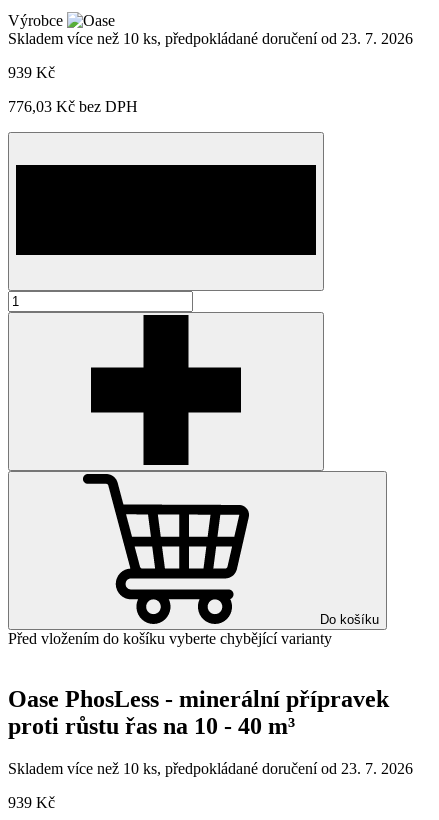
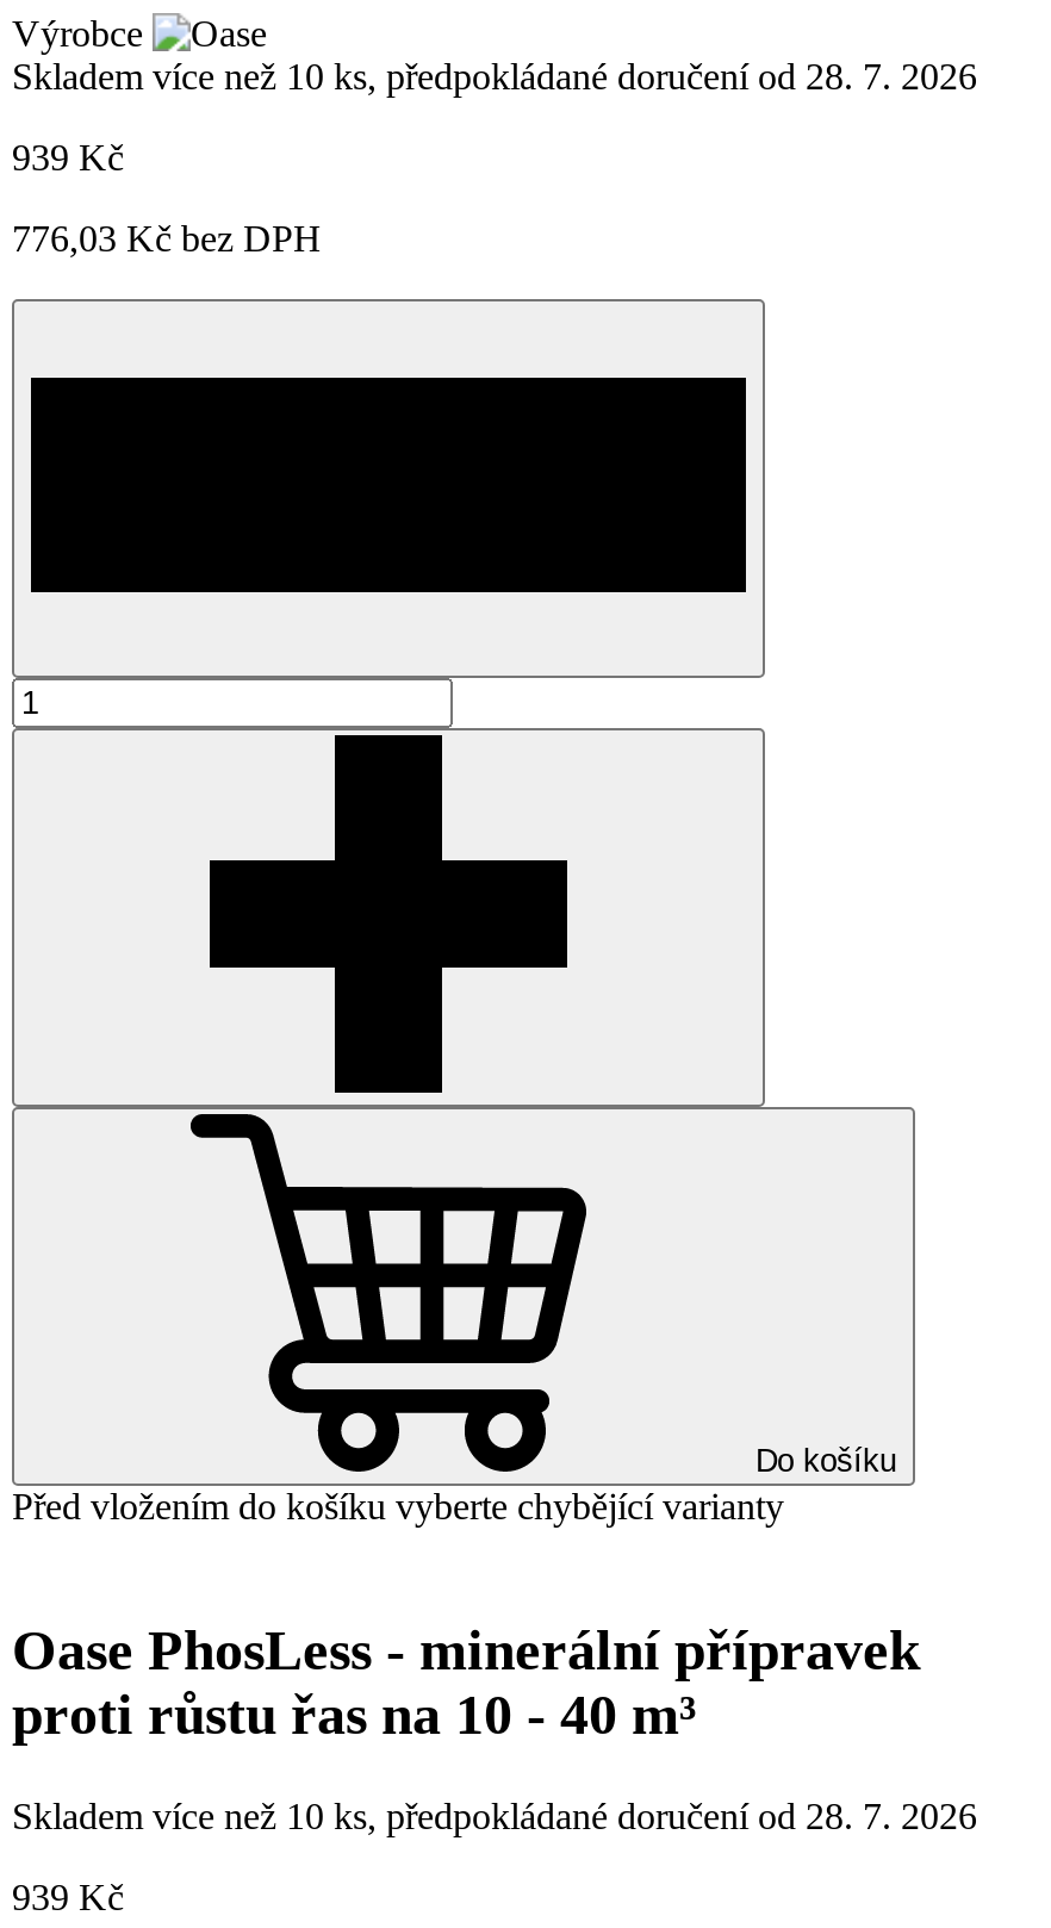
[8,30,413,47] Skladem více než 10 ks, předpokládané doručení od 23. 7. 2026 -> [12,56,977,96] Skladem více než 10 ks, předpokládané doručení od 28. 7. 2026
[8,760,413,777] Skladem více než 10 ks, předpokládané doručení od 23. 7. 2026 -> [12,1795,977,1835] Skladem více než 10 ks, předpokládané doručení od 28. 7. 2026

